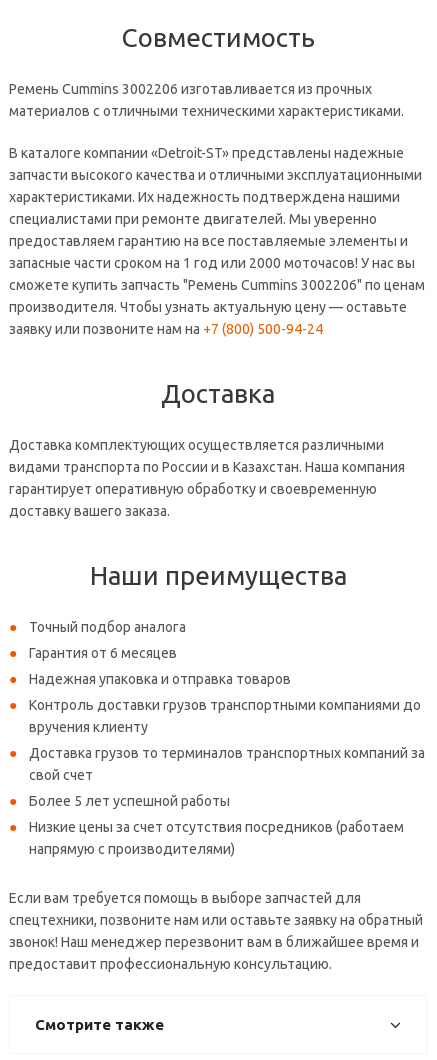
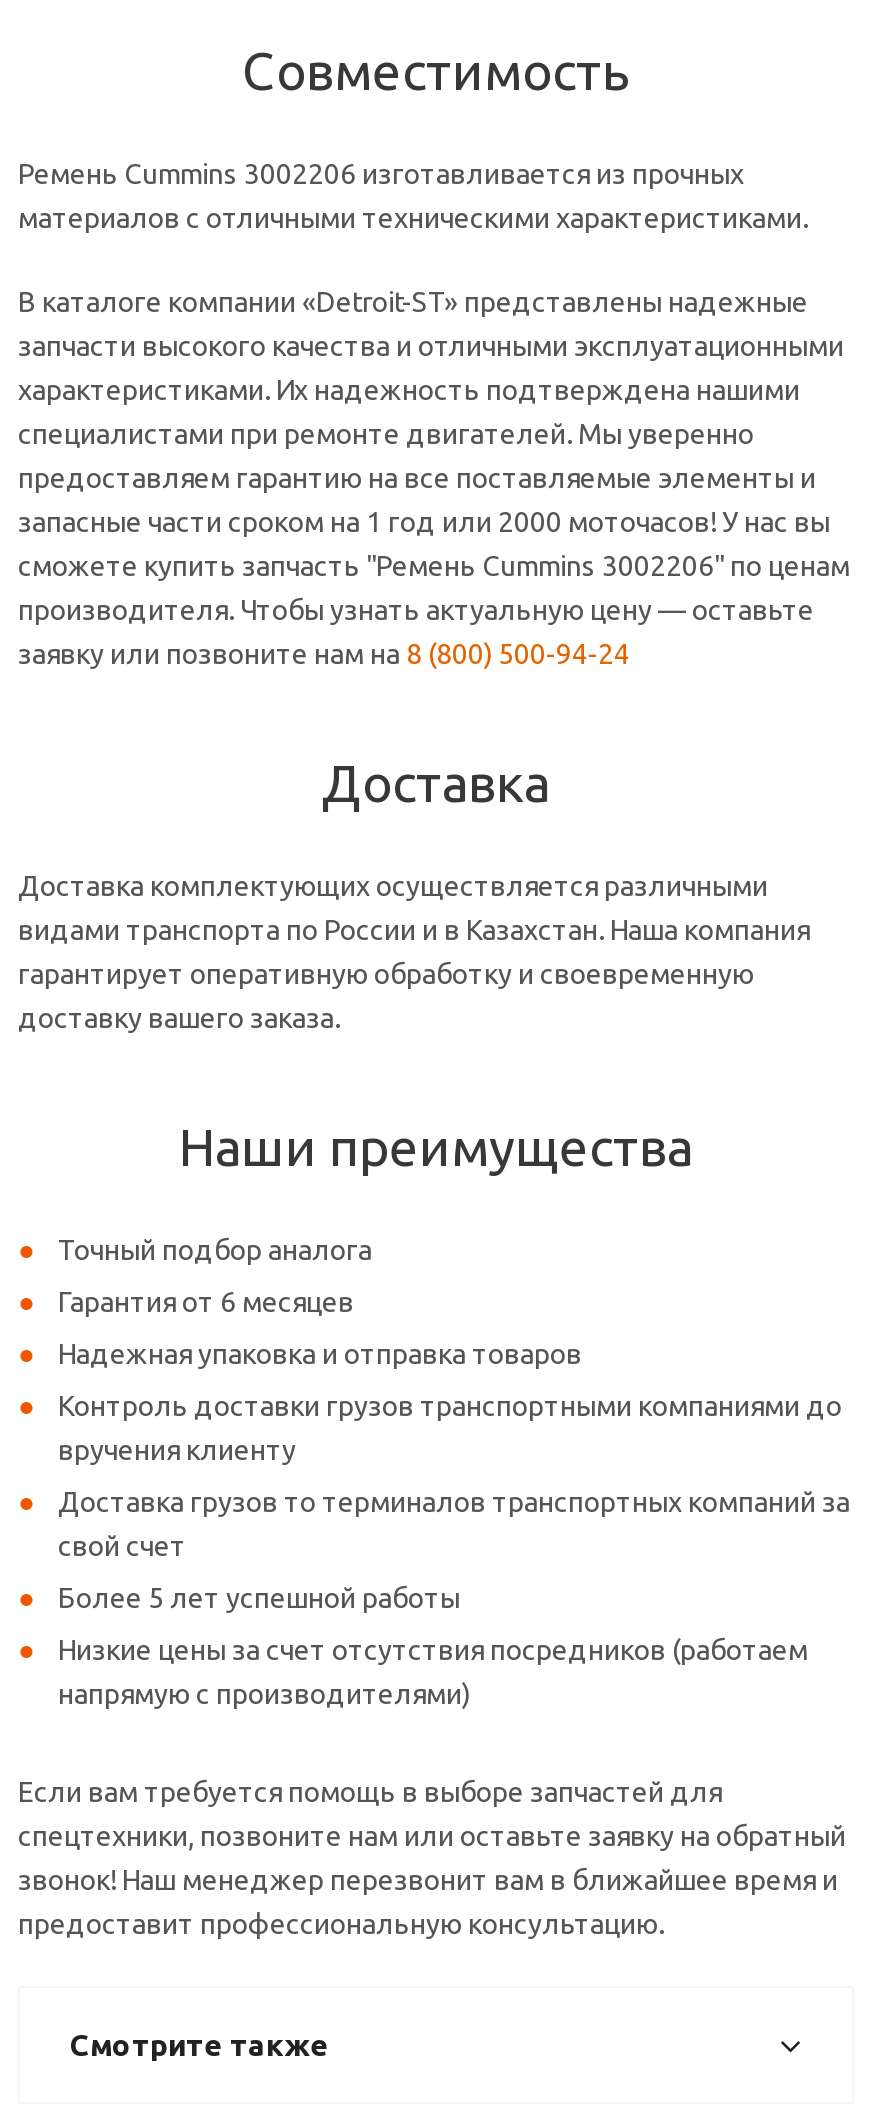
[9,321,323,337] заявку или позвоните нам на +7 (800) 500-94-24 -> [18,638,630,670] заявку или позвоните нам на 8 (800) 500-94-24

